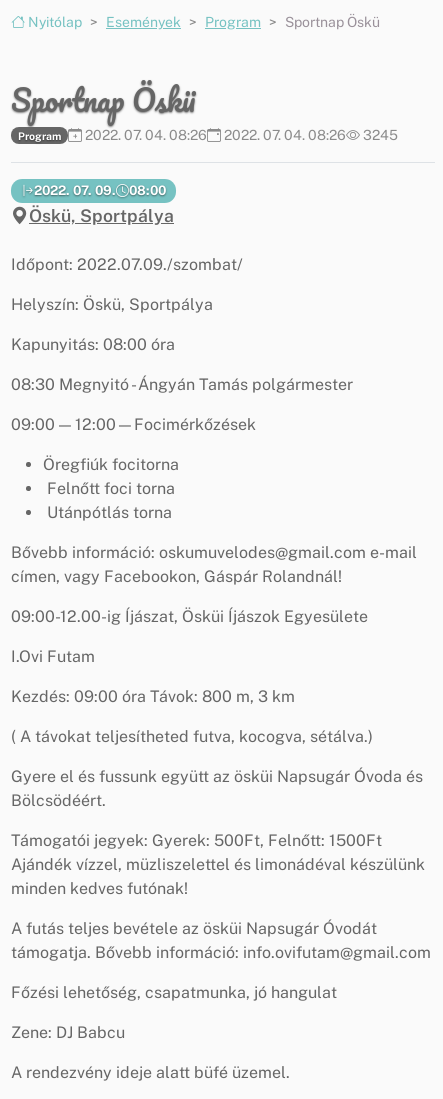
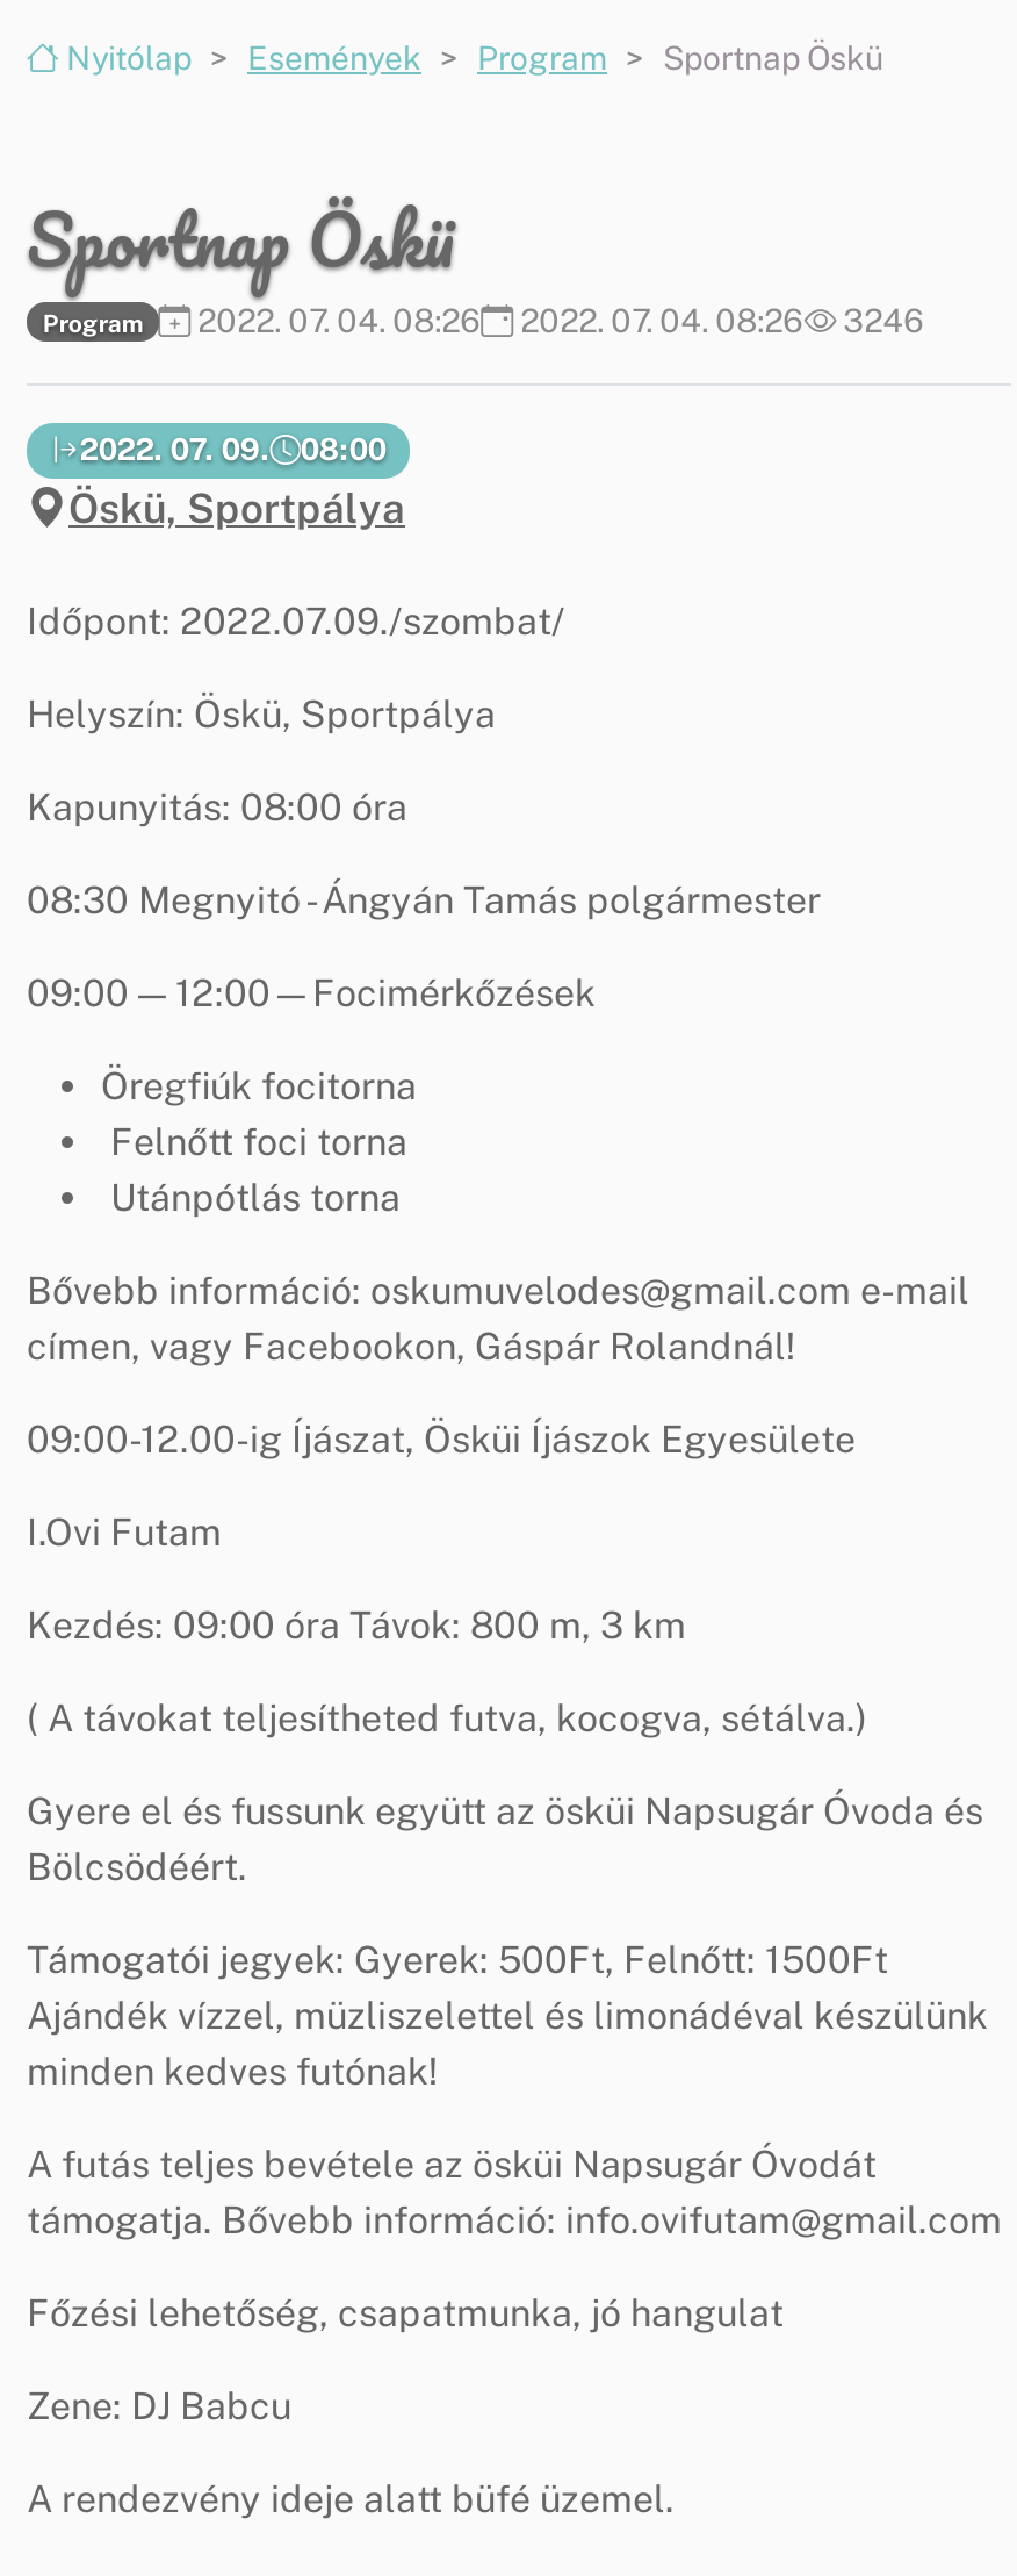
[18,127,398,143] Program 2022. 07. 04. 08:26 2022. 07. 04. 08:26 3245 -> [42,302,924,339] Program 2022. 07. 04. 08:26 2022. 07. 04. 08:26 3246

